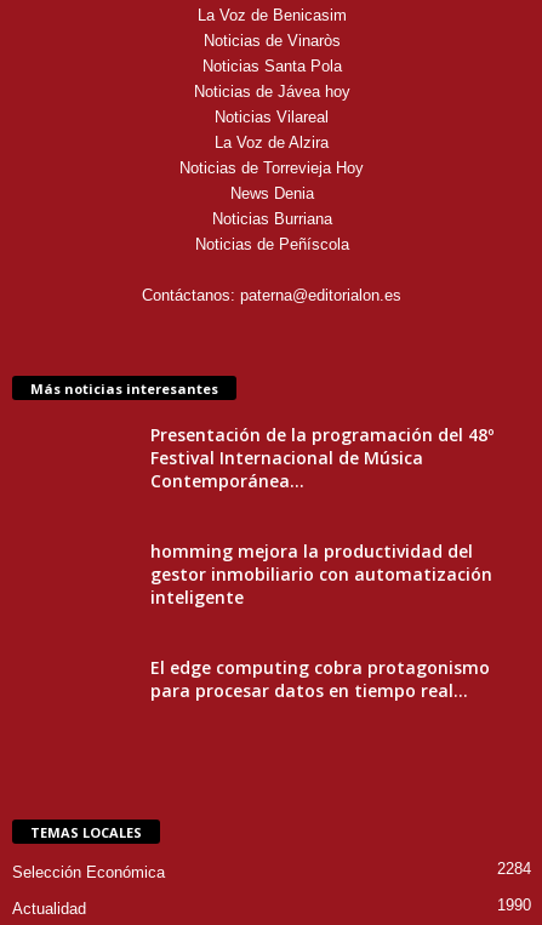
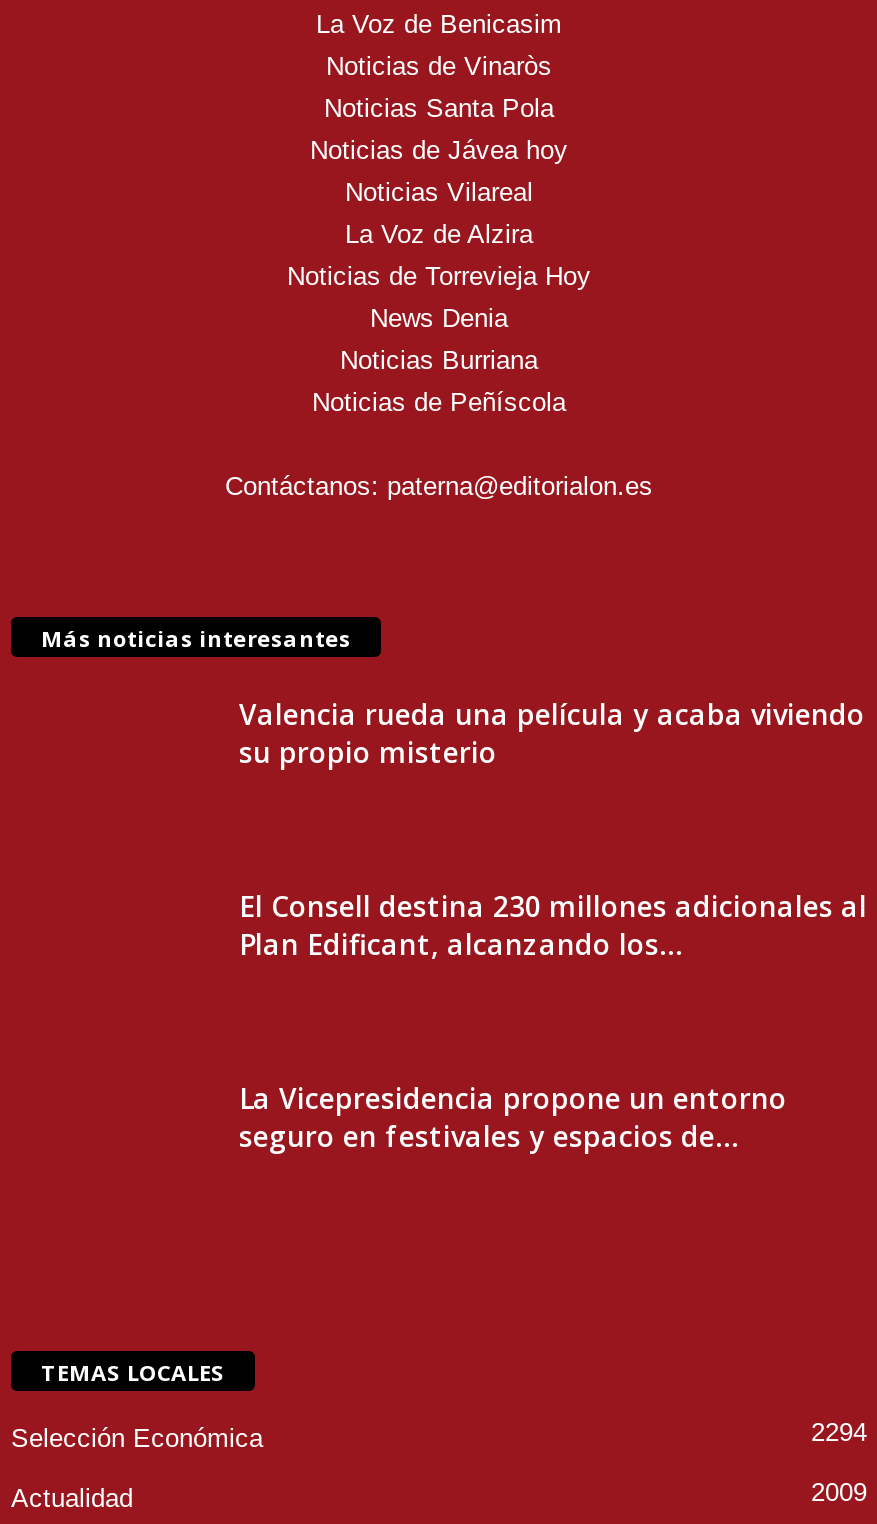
[150,422,493,492] Presentación de la programación del 48º | Festival Internacional de Música | Contemporánea... -> [239,696,865,772] Valencia rueda una película y acaba viviendo | su propio misterio
[150,539,492,608] homming mejora la productividad del | gestor inmobiliario con automatización | inteligente -> [239,888,867,964] El Consell destina 230 millones adicionales al | Plan Edificant, alcanzando los...
[150,655,490,701] El edge computing cobra protagonismo | para procesar datos en tiempo real... -> [239,1080,787,1156] La Vicepresidencia propone un entorno | seguro en festivales y espacios de...
[497,860,531,878] 2284 -> [811,1418,867,1448] 2294
[497,897,531,915] 1990 -> [811,1478,867,1508] 2009

